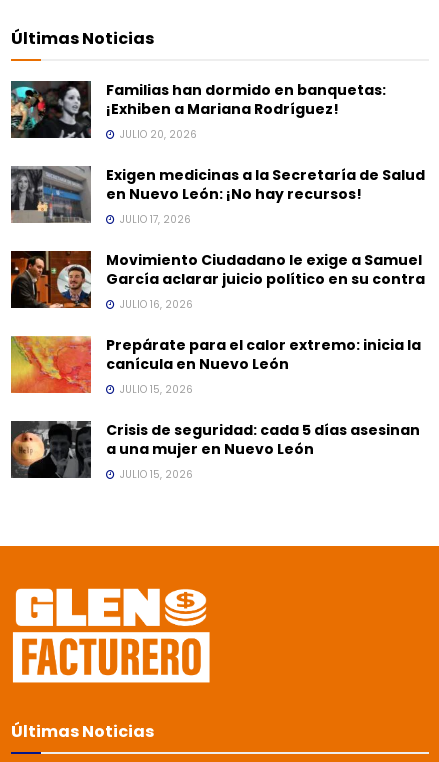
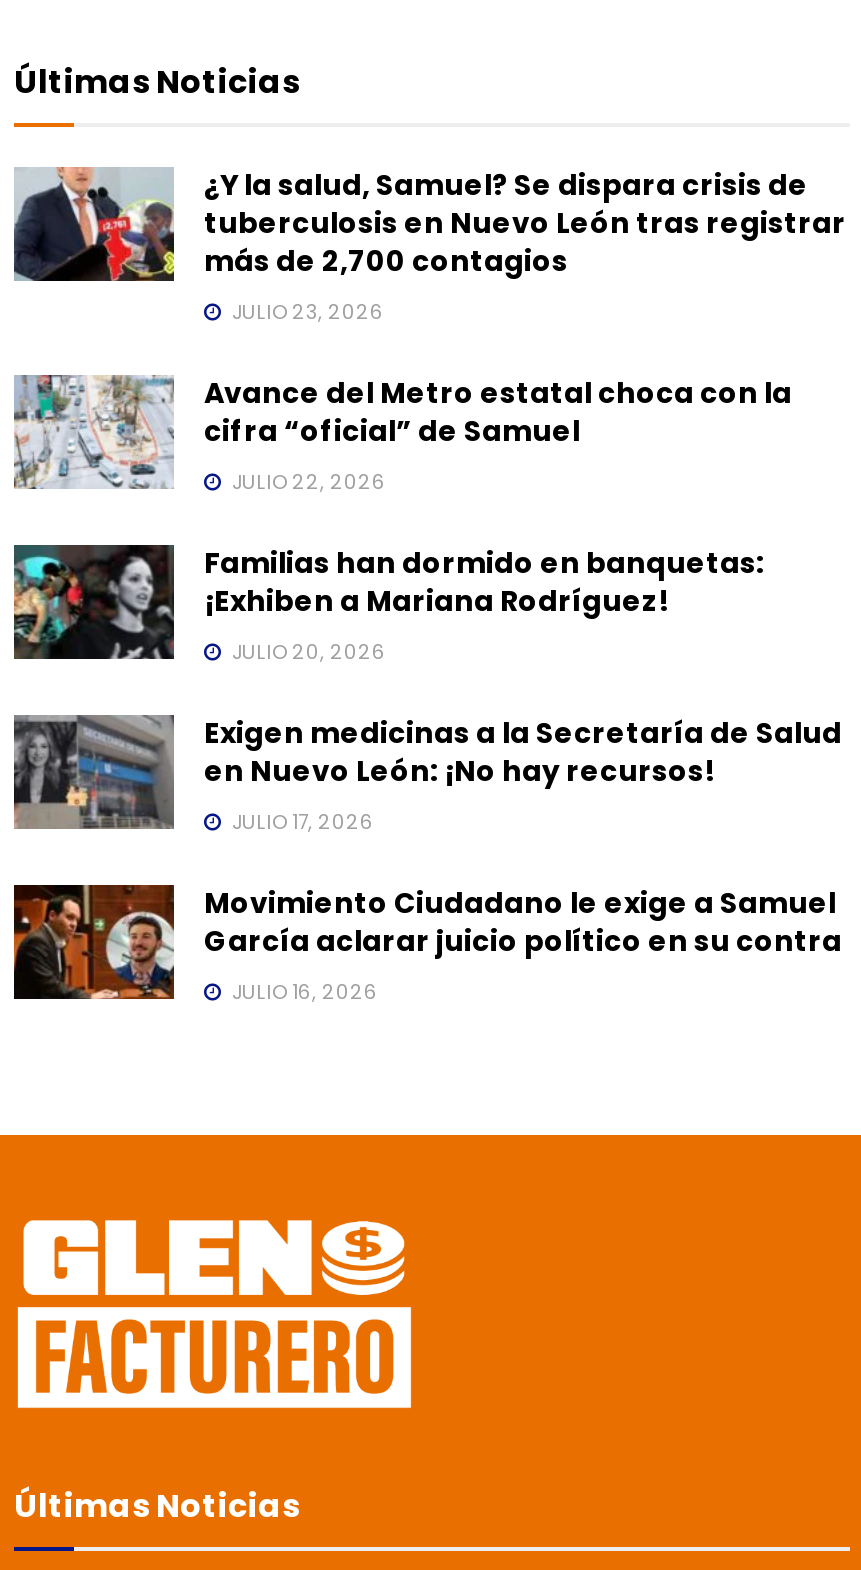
none -> [12,166,846,498] [image] | ¿Y la salud, Samuel? Se dispara crisis de | tuberculosis en Nuevo León tras registrar | más de 2,700 contagios | JULIO 23, 2026 | Avance del Metro estatal choca con la | cifra “oficial” de Samuel | JULIO 22, 2026
none -> [12,373,174,491] [image]
moved [9,80,425,312] -> [10,543,842,1008]: [image] | Familias han dormido en banquetas: | ¡Exhiben a Mariana Rodríguez! | ... | García aclarar juicio político en su contra | JULIO 16, 2026
[10,335,421,482] [image] | Prepárate para el calor extremo: inicia la | canícula en Nuevo León | JULIO 15, 2026 | Crisis de seguridad: cada 5 días asesinan | a una mujer en Nuevo León | JULIO 15, 2026 -> none
[11,421,92,479] [image] -> none

